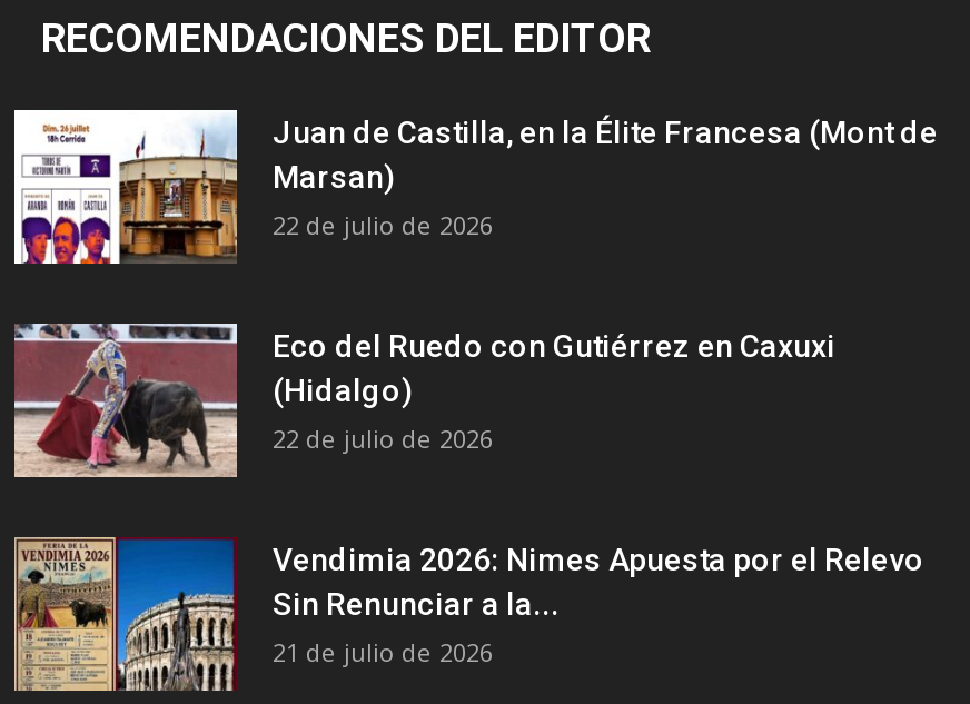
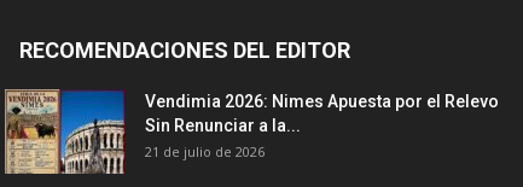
[12,107,938,456] [image] | Juan de Castilla, en la Élite Francesa (Mont de | Marsan) | 22 de julio de 2026 | Eco del Ruedo con Gutiérrez en Caxuxi | (Hidalgo) | 22 de julio de 2026 -> none
[12,320,239,480] [image] -> none

